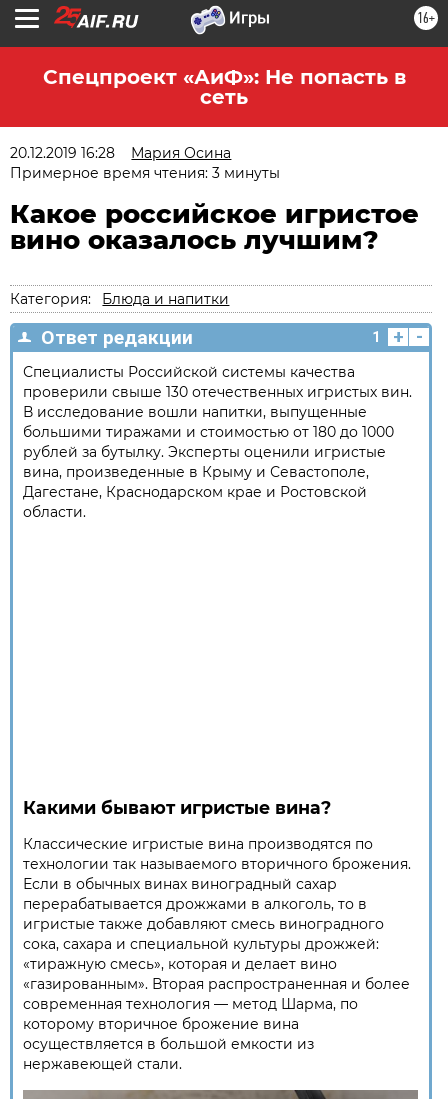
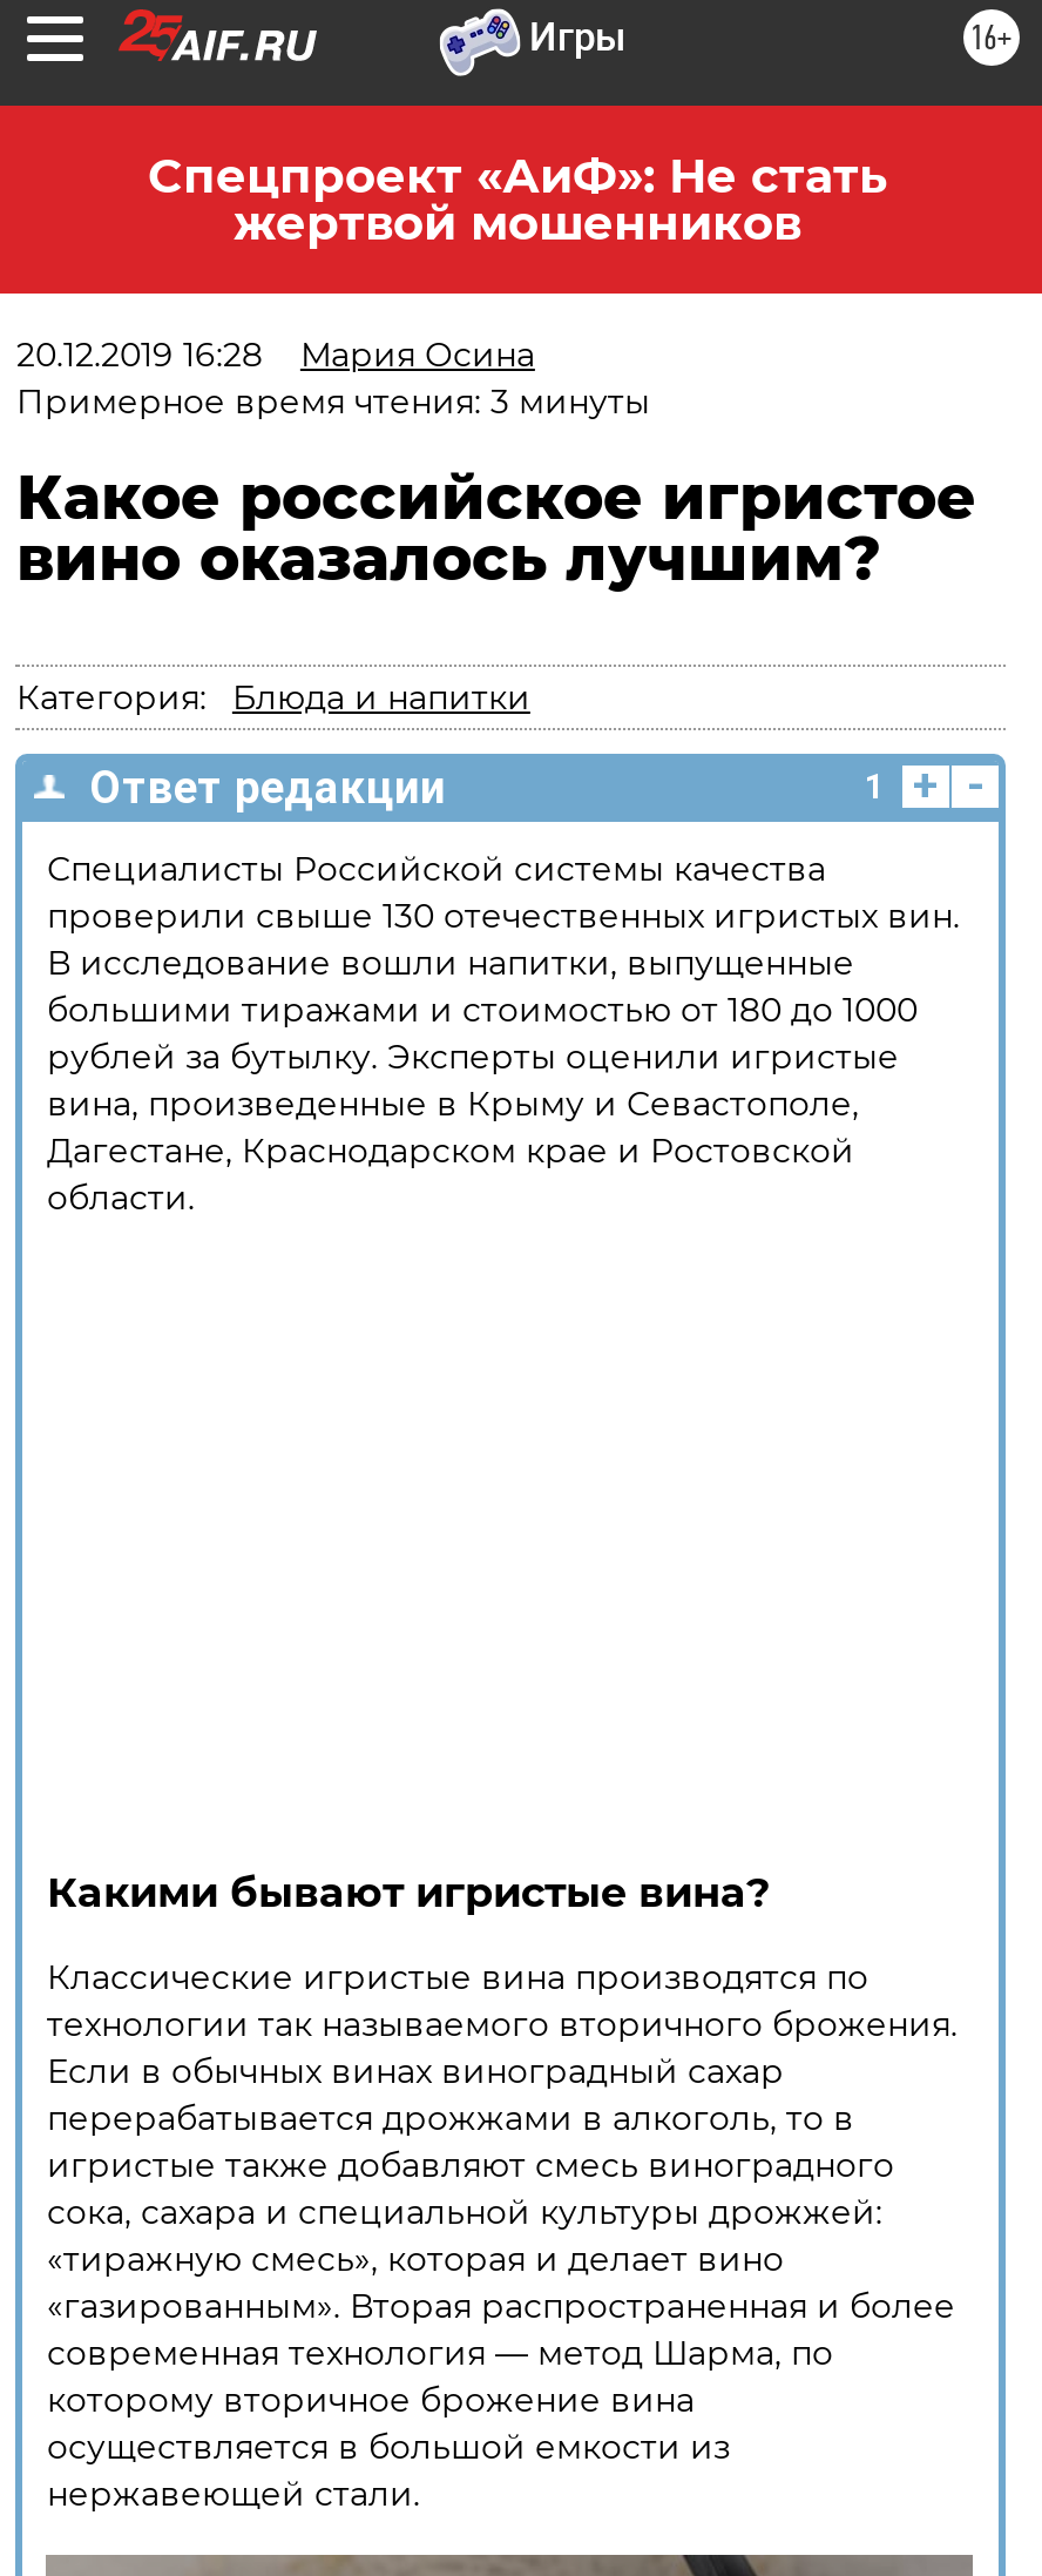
[42,65,405,109] Спецпроект «АиФ»: Не попасть в | сеть -> [148,148,887,251] Спецпроект «АиФ»: Не стать | жертвой мошенников

